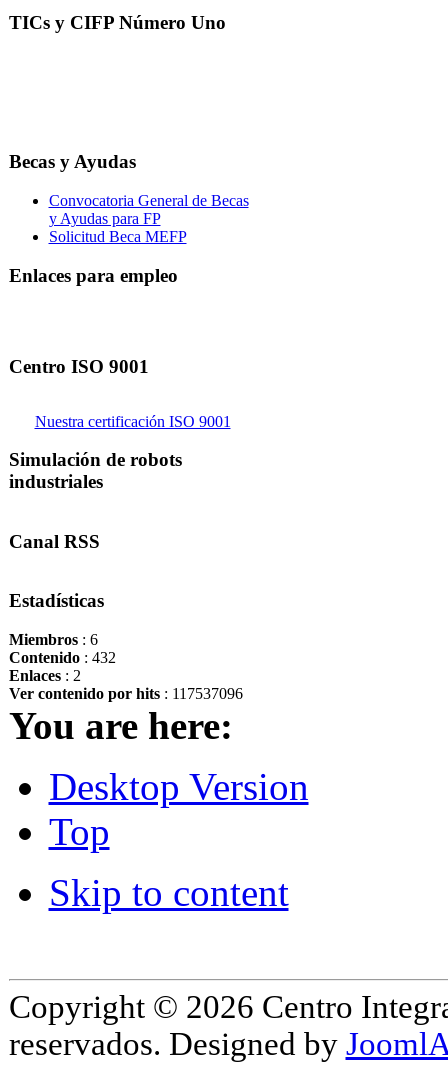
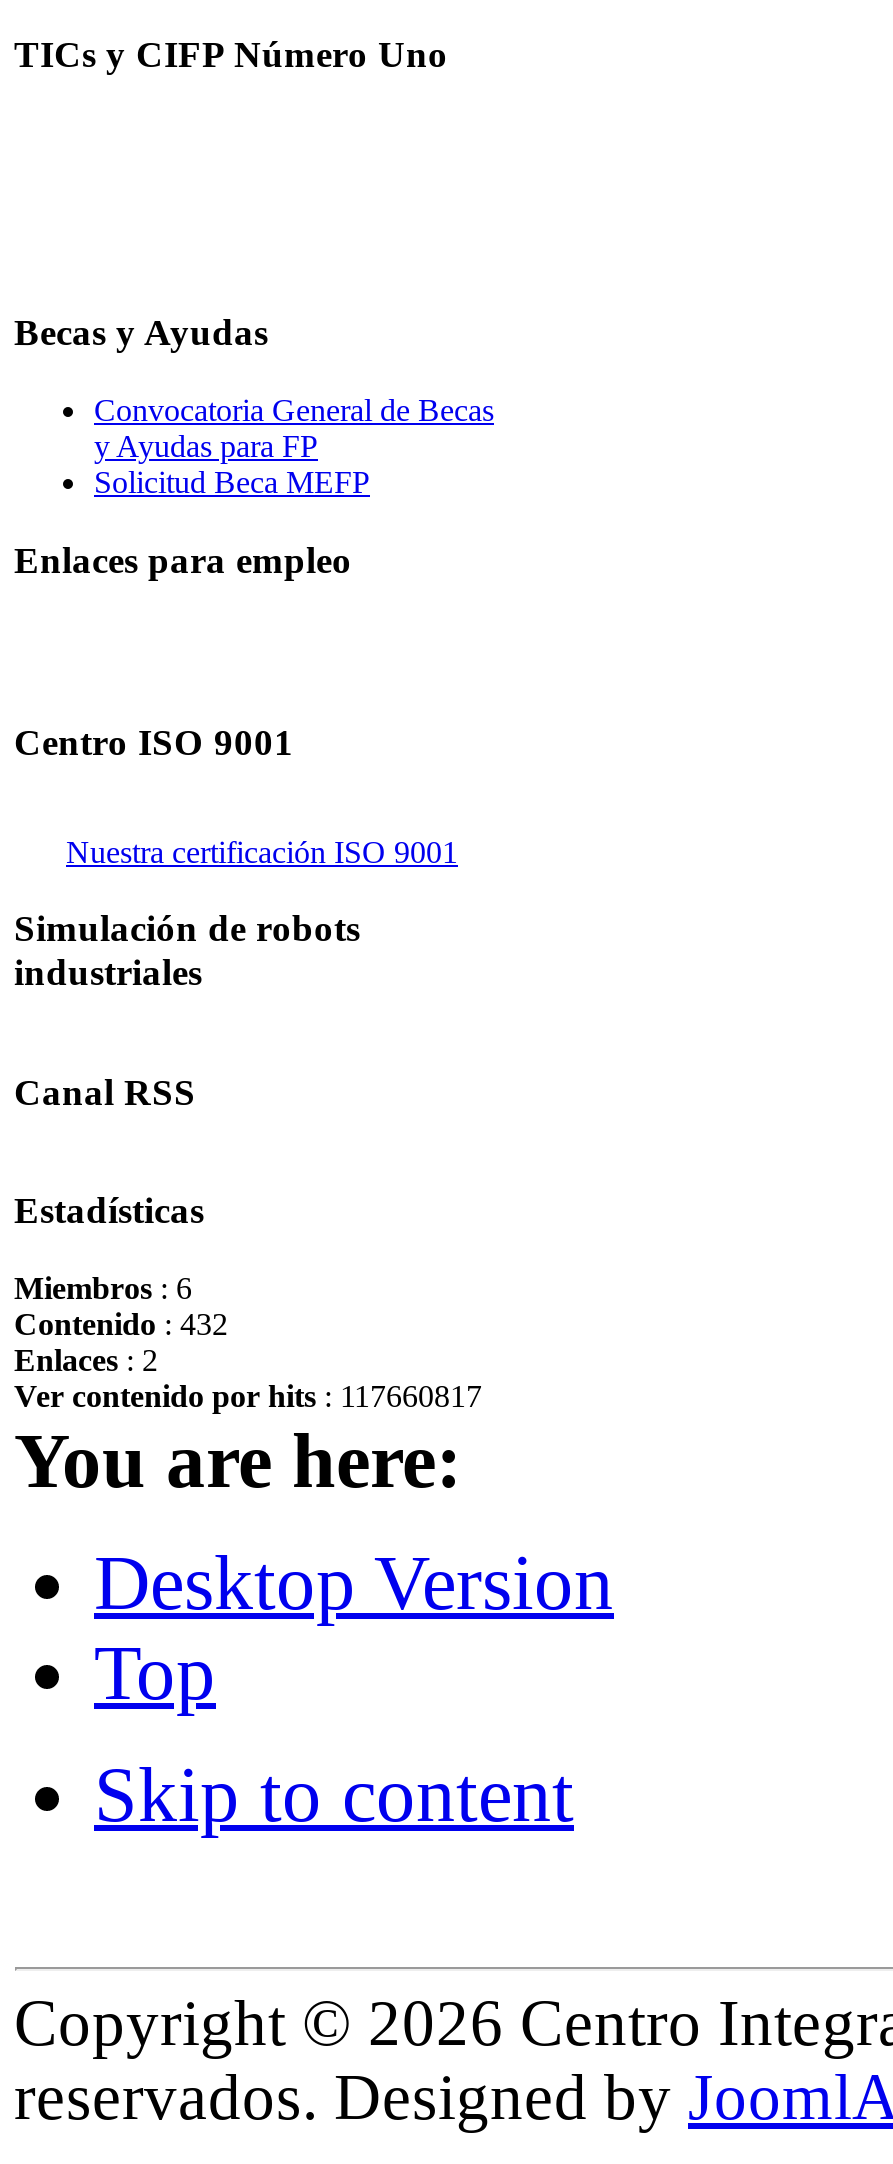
[8,685,242,702] Ver contenido por hits: 117537096 -> [14,1379,482,1413] Ver contenido por hits: 117660817

